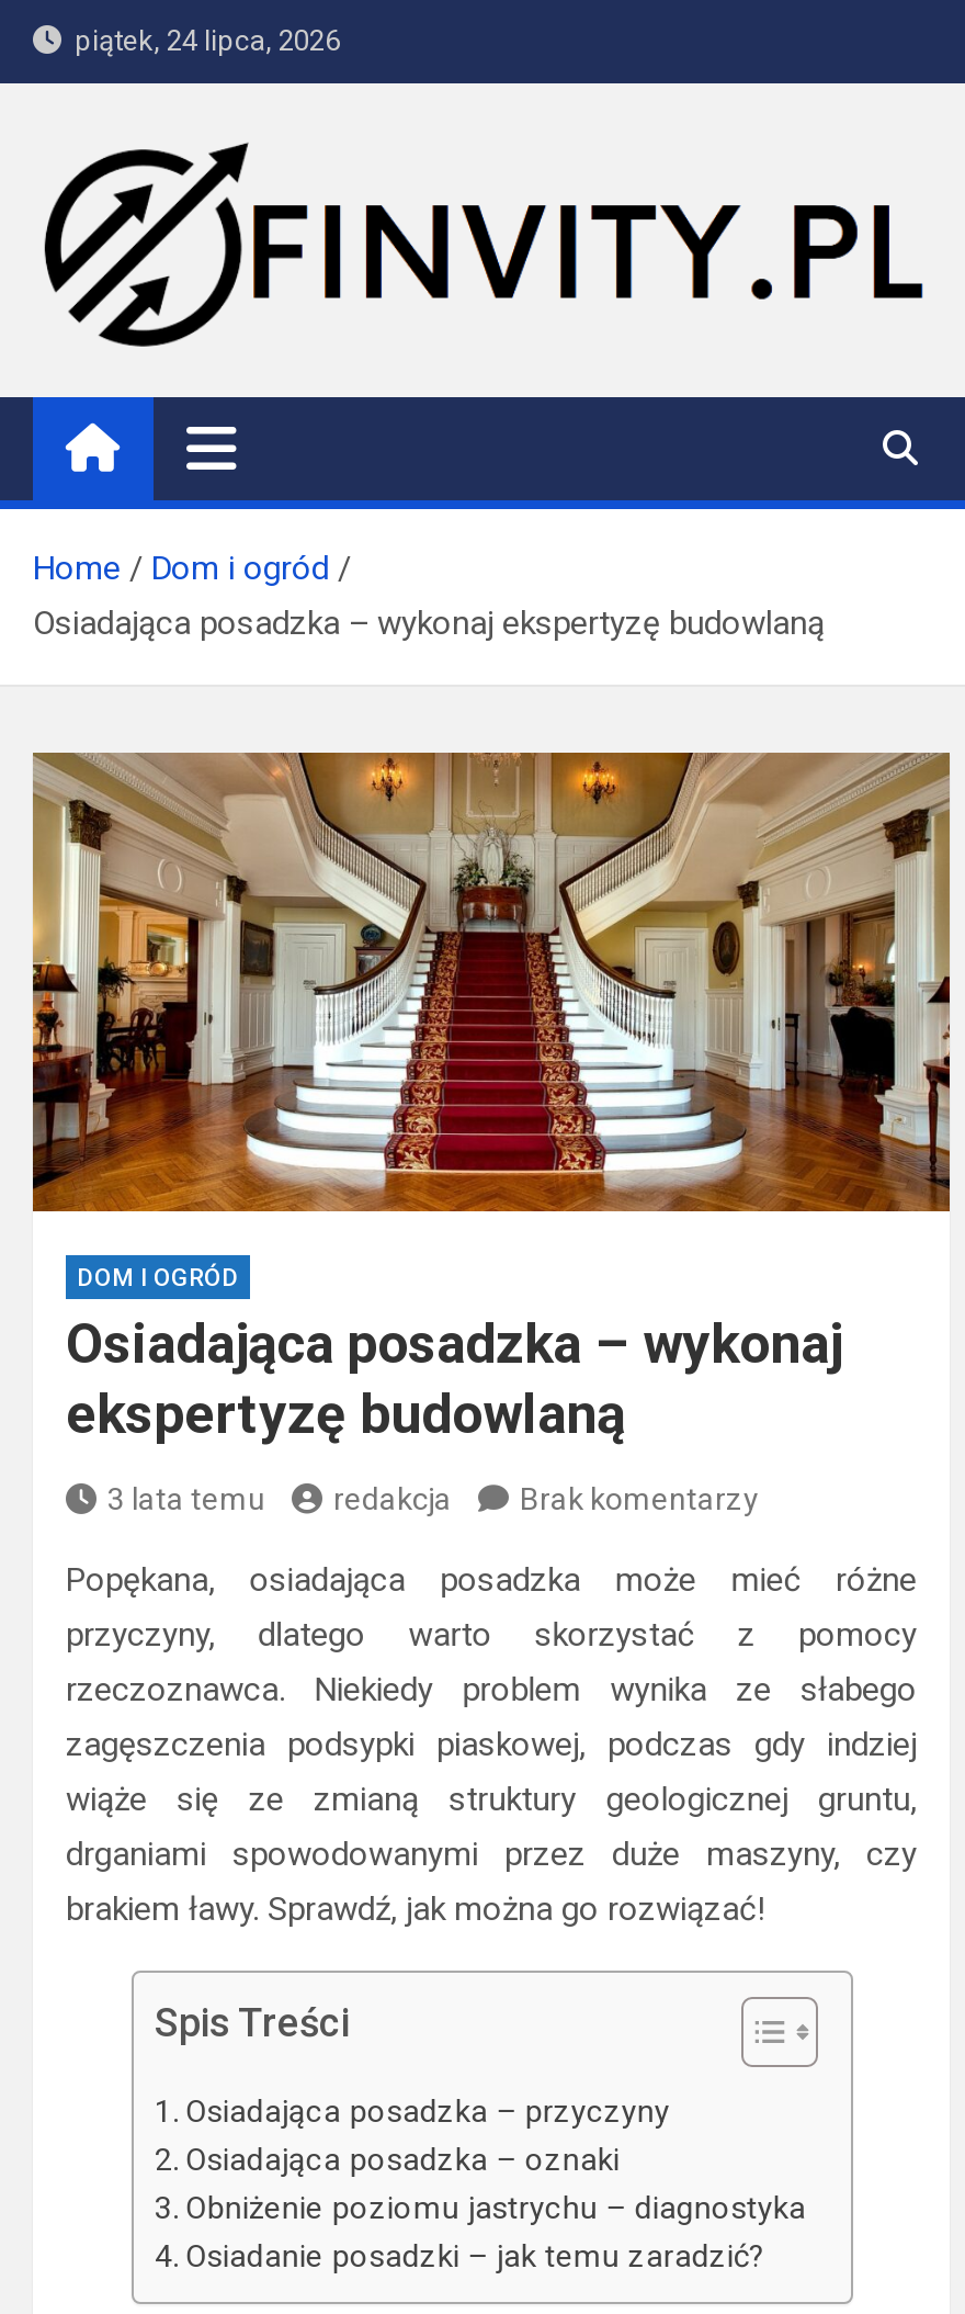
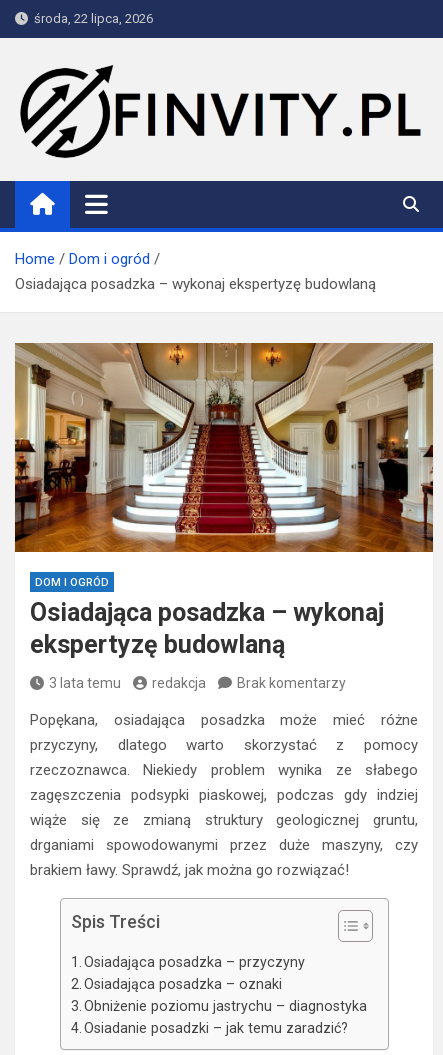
[61,24,340,57] piątek, 24 lipca, 2026 -> [28,11,153,26] środa, 22 lipca, 2026

